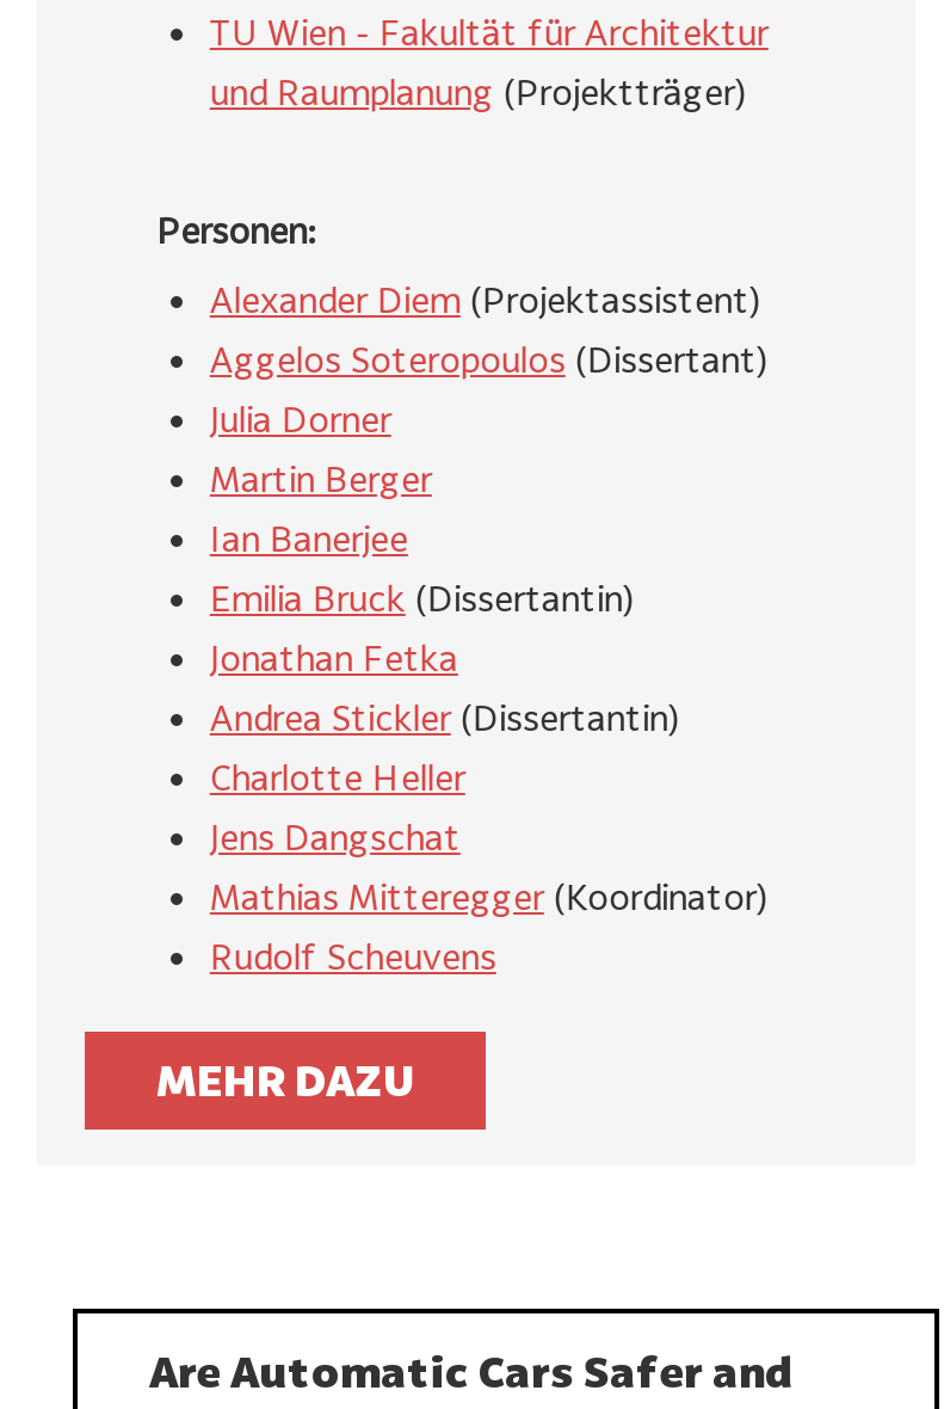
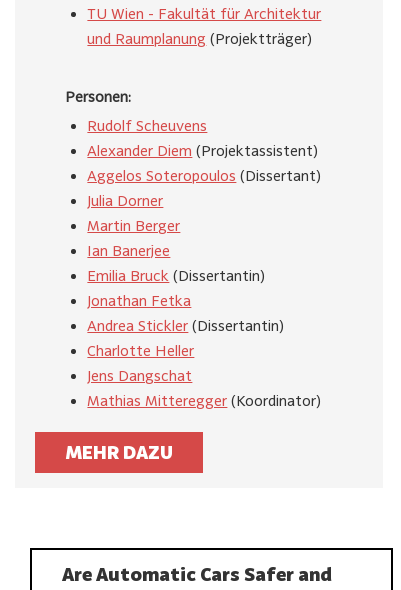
moved [210,280,768,918] -> [87,142,321,409]: Alexander Diem (Projektassistent) | Aggelos Soteropoulos (Dissertant) | Julia Dorner | ... | Jens Dangschat | Mathias Mitteregger (Koordinator)
moved [210,937,496,977] -> [87,117,207,134]: Rudolf Scheuvens

